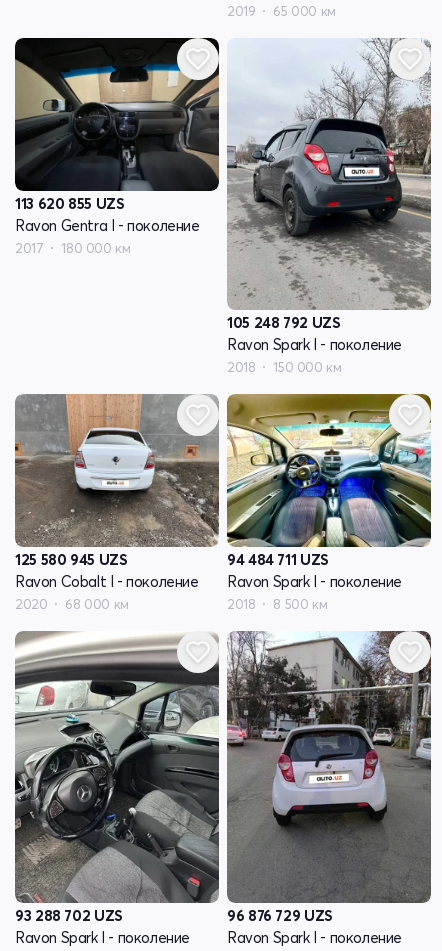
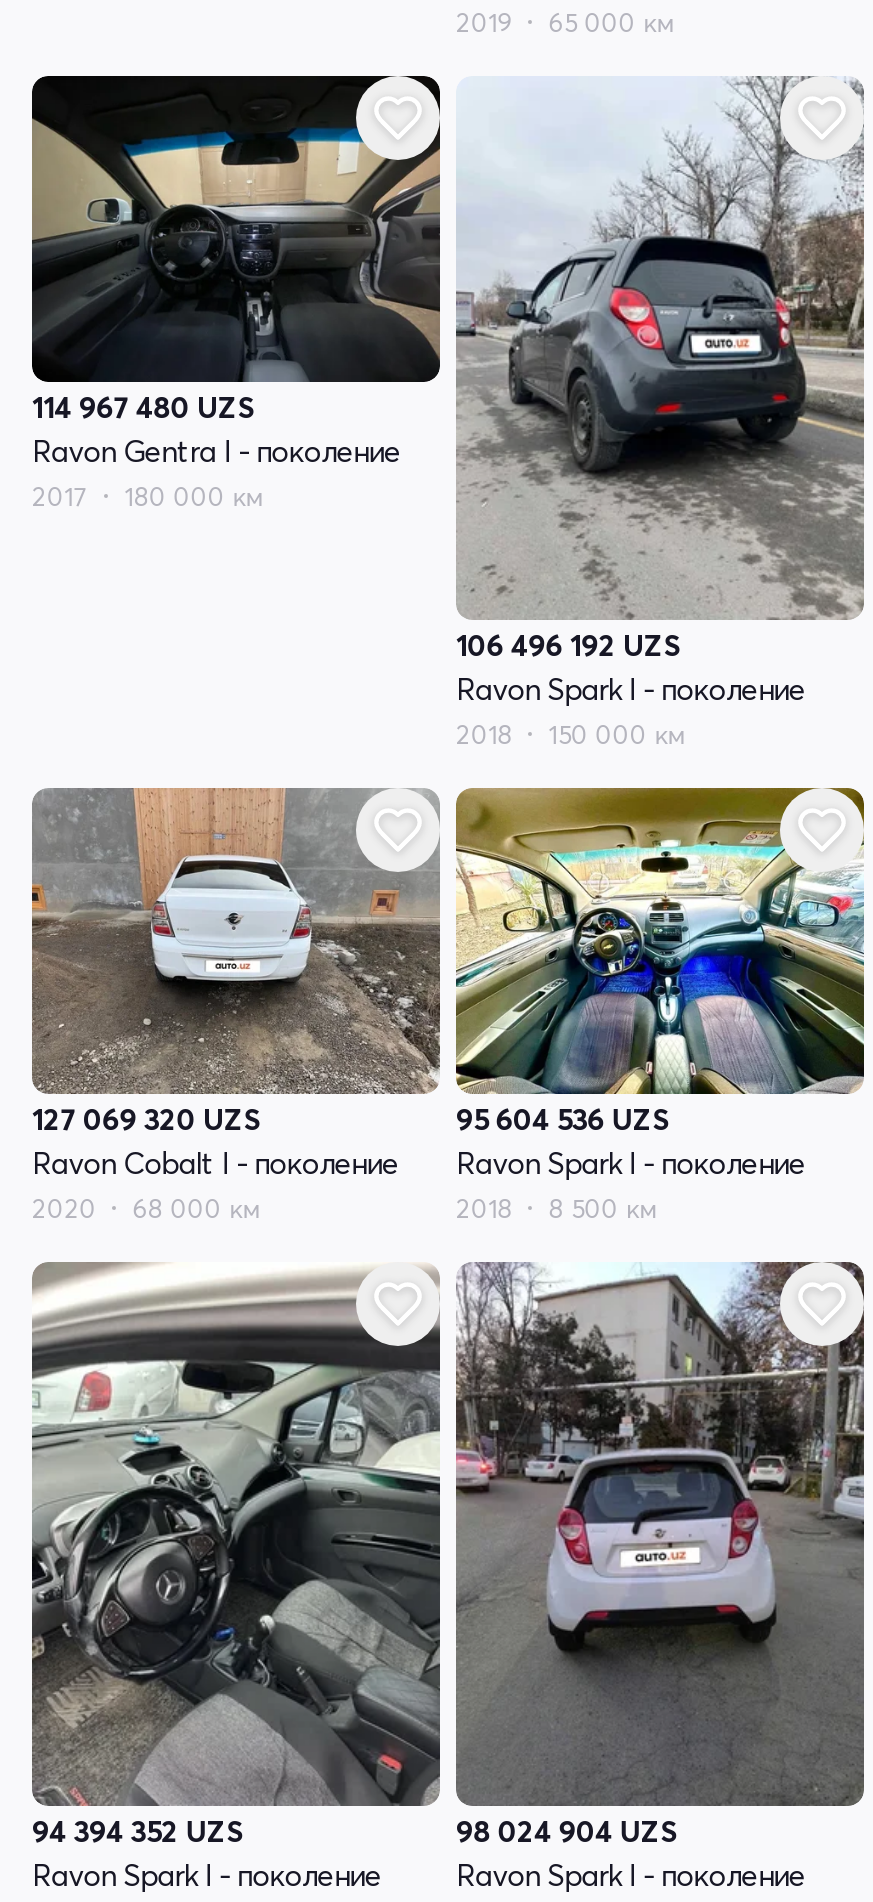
[15,194,124,213] 113 620 855 UZS -> [32,388,255,426] 114 967 480 UZS
[227,313,340,332] 105 248 792 UZS -> [456,626,681,664] 106 496 192 UZS
[15,550,127,569] 125 580 945 UZS -> [32,1100,261,1138] 127 069 320 UZS
[227,550,329,569] 94 484 711 UZS -> [456,1100,670,1138] 95 604 536 UZS
[15,906,123,925] 93 288 702 UZS -> [32,1812,244,1850] 94 394 352 UZS
[227,906,333,925] 96 876 729 UZS -> [456,1812,678,1850] 98 024 904 UZS

